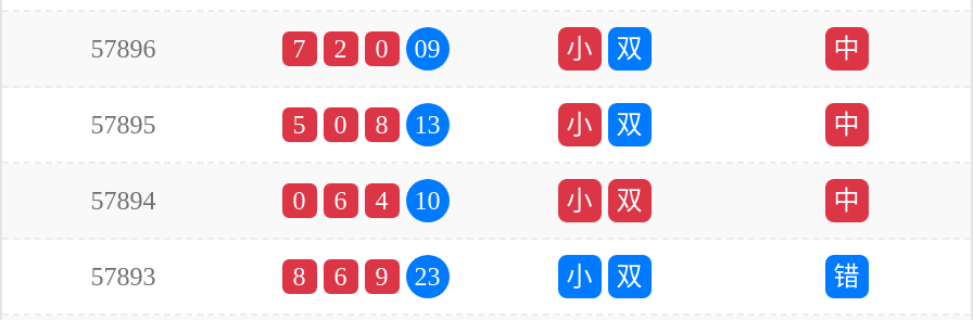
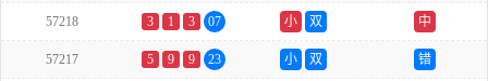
[91,34,440,64] 57896 | 7 | 2 | 0 | 09 -> [46,14,221,29] 57218 | 3 | 1 | 3 | 07
[91,110,156,140] 57895 -> [46,52,78,67] 57217
[91,110,860,292] 0 | 8 | 13 | 小 | 双 | 中 | 57894 | 0 | 6 | 4 | 10 | 小 | 双 | 中 | 57893 | 8 | 6 -> [168,52,174,67] 9

